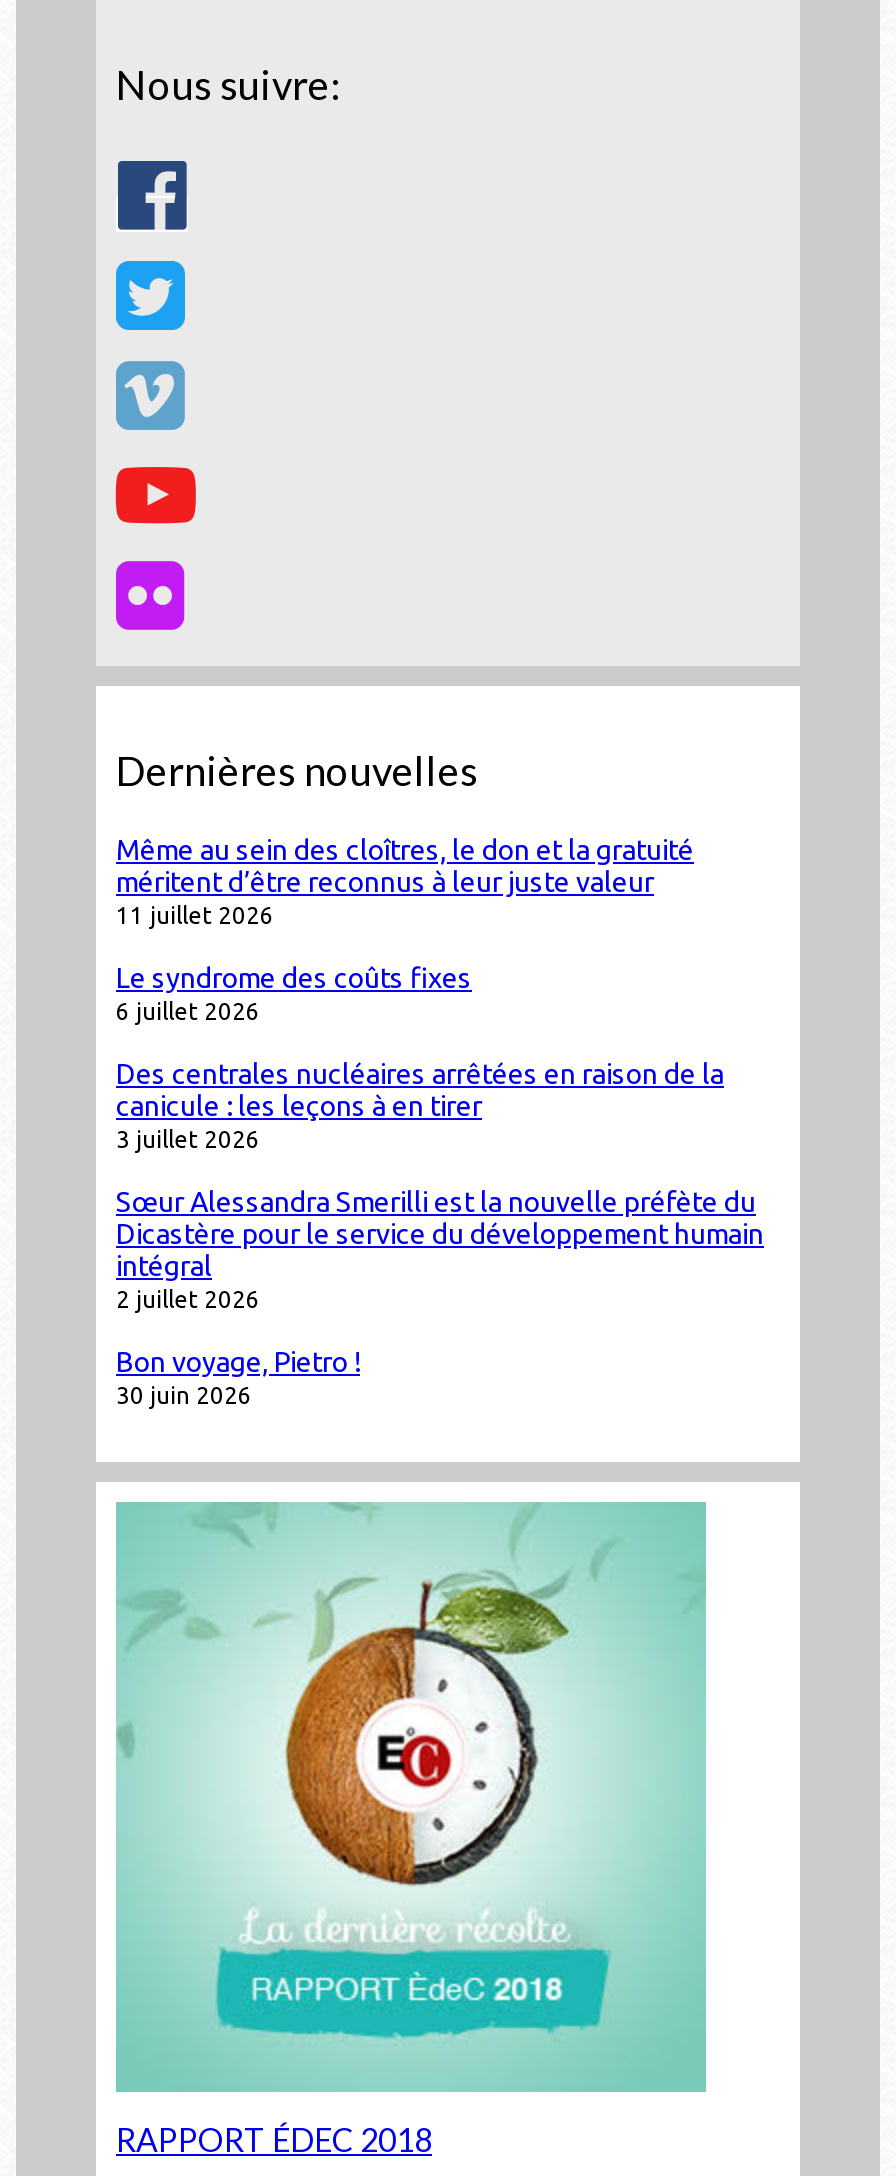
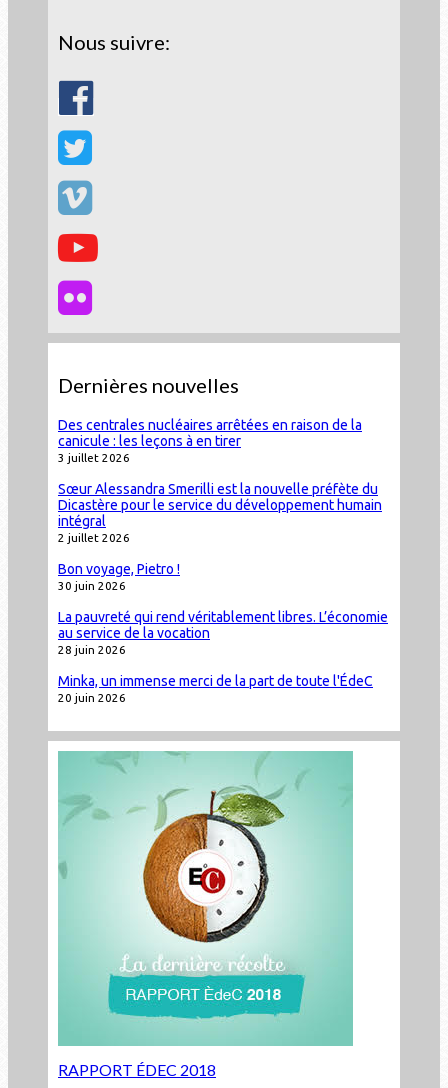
[116,833,694,1023] Même au sein des cloîtres, le don et la gratuité | méritent d’être reconnus à leur juste valeur | 11 juillet 2026 | Le syndrome des coûts fixes | 6 juillet 2026 -> none
moved [116,1057,764,1407] -> [58,417,382,592]: Des centrales nucléaires arrêtées en raison de la | canicule : les leçons à en tirer | 3 juillet 2026 | ... | Bon voyage, Pietro ! | 30 juin 2026
none -> [58,609,388,704] La pauvreté qui rend véritablement libres. L’économie | au service de la vocation | 28 juin 2026 | Minka, un immense merci de la part de toute l'ÉdeC | 20 juin 2026

